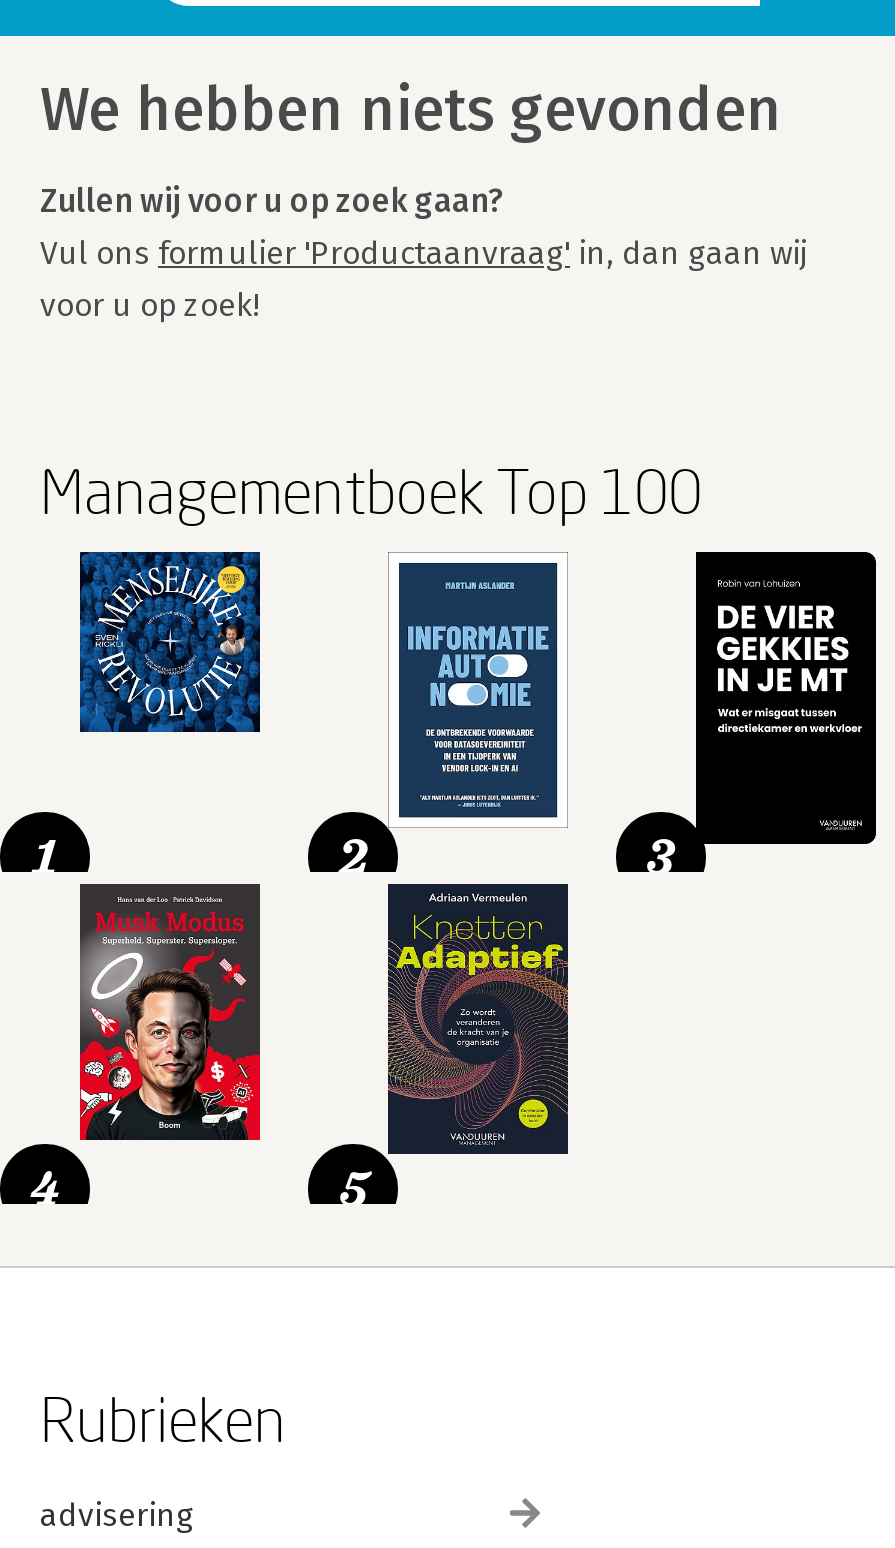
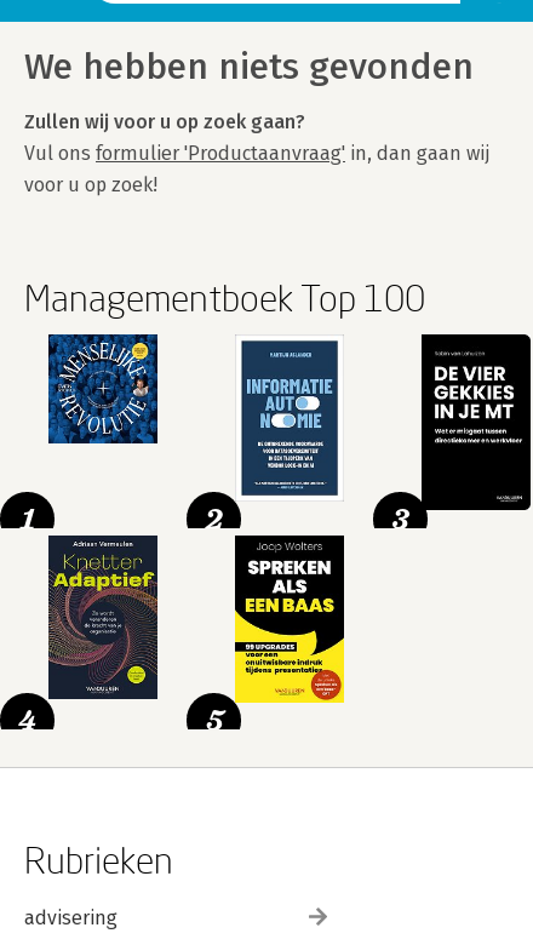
[78,886,262,1154] [image] -> [47,538,159,700] [image]
[386,884,570,1160] [image] -> [234,536,345,704] [image]

